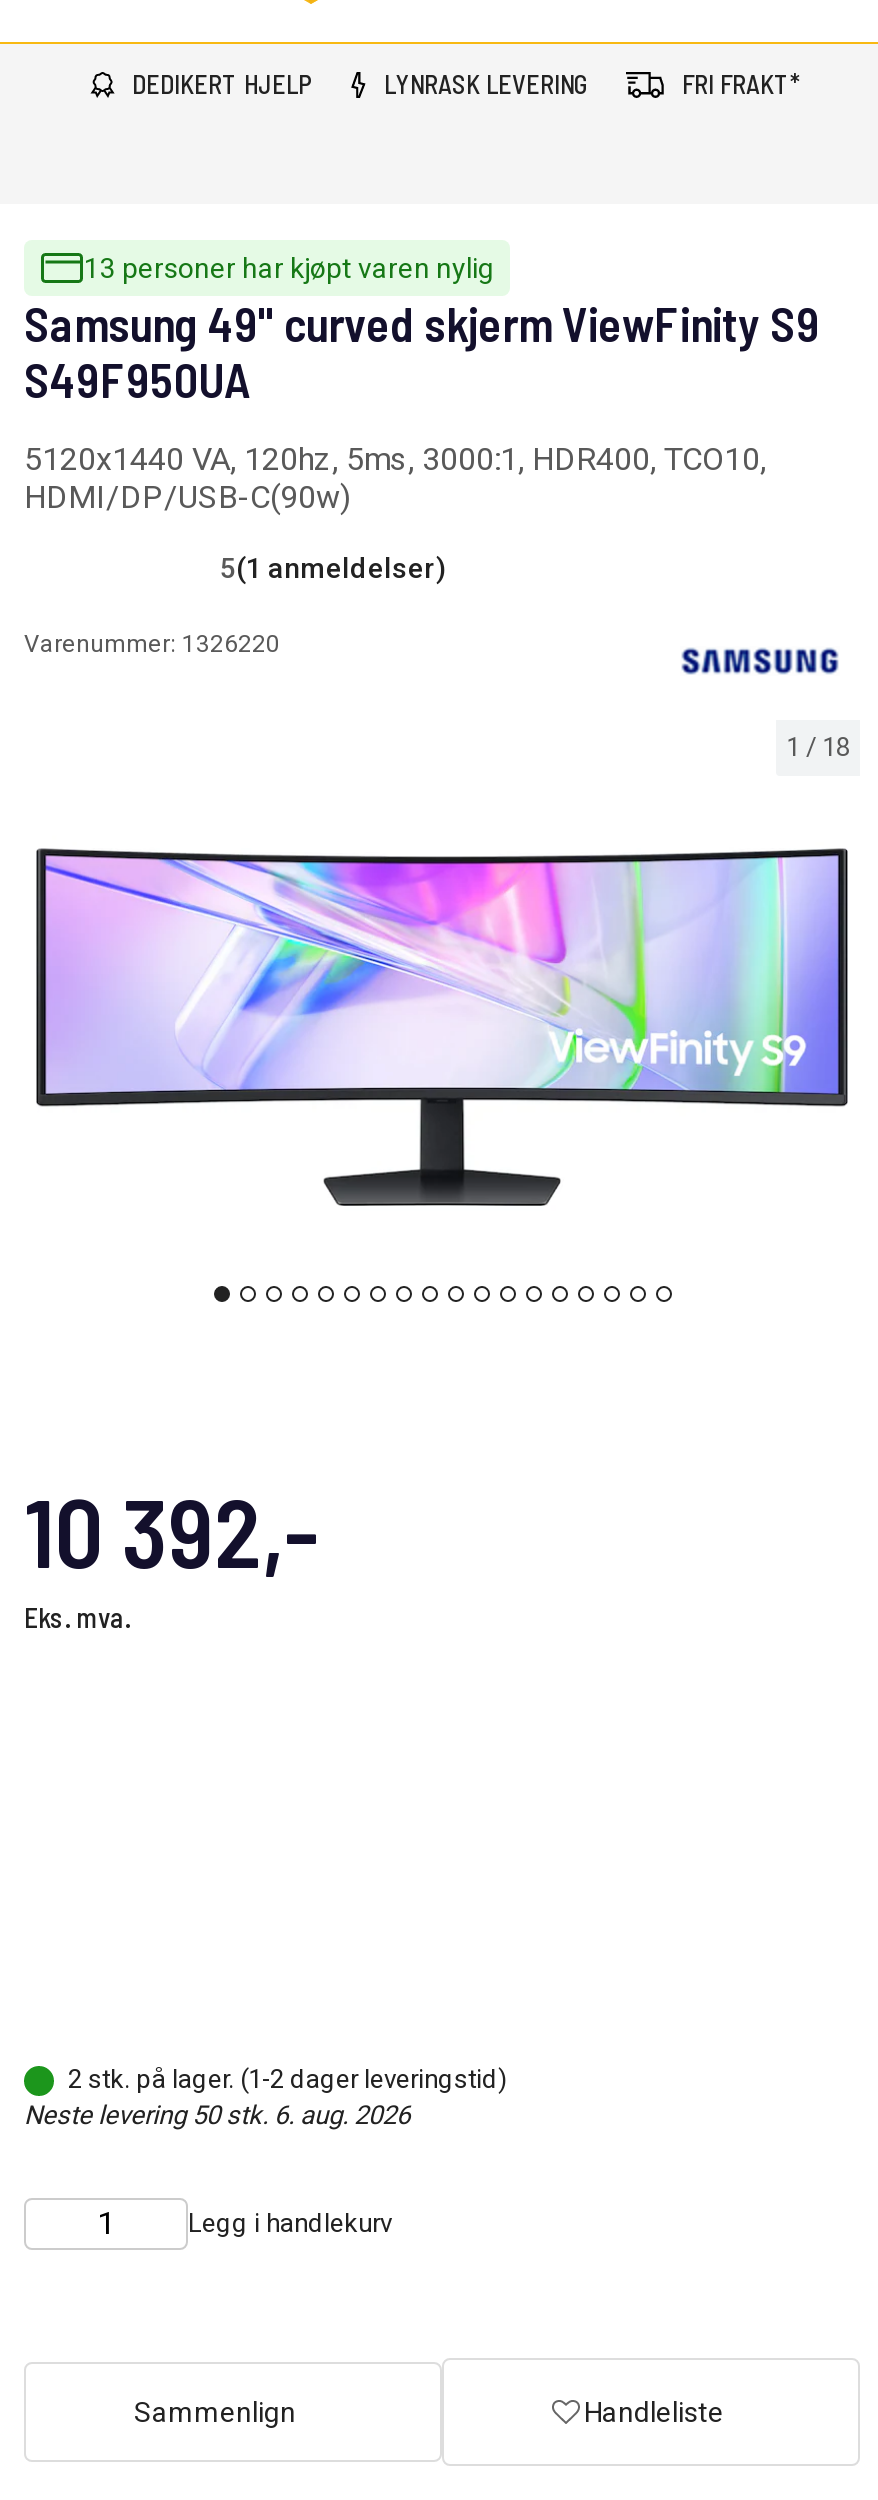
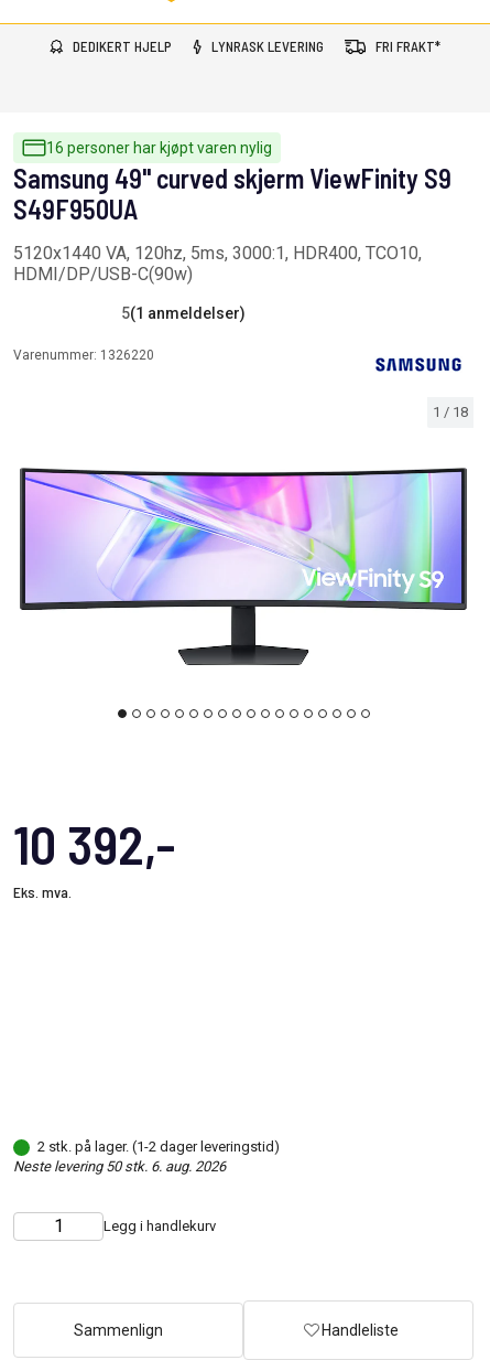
[84,252,494,284] 13 personer har kjøpt varen nylig -> [46,139,272,157] 16 personer har kjøpt varen nylig

